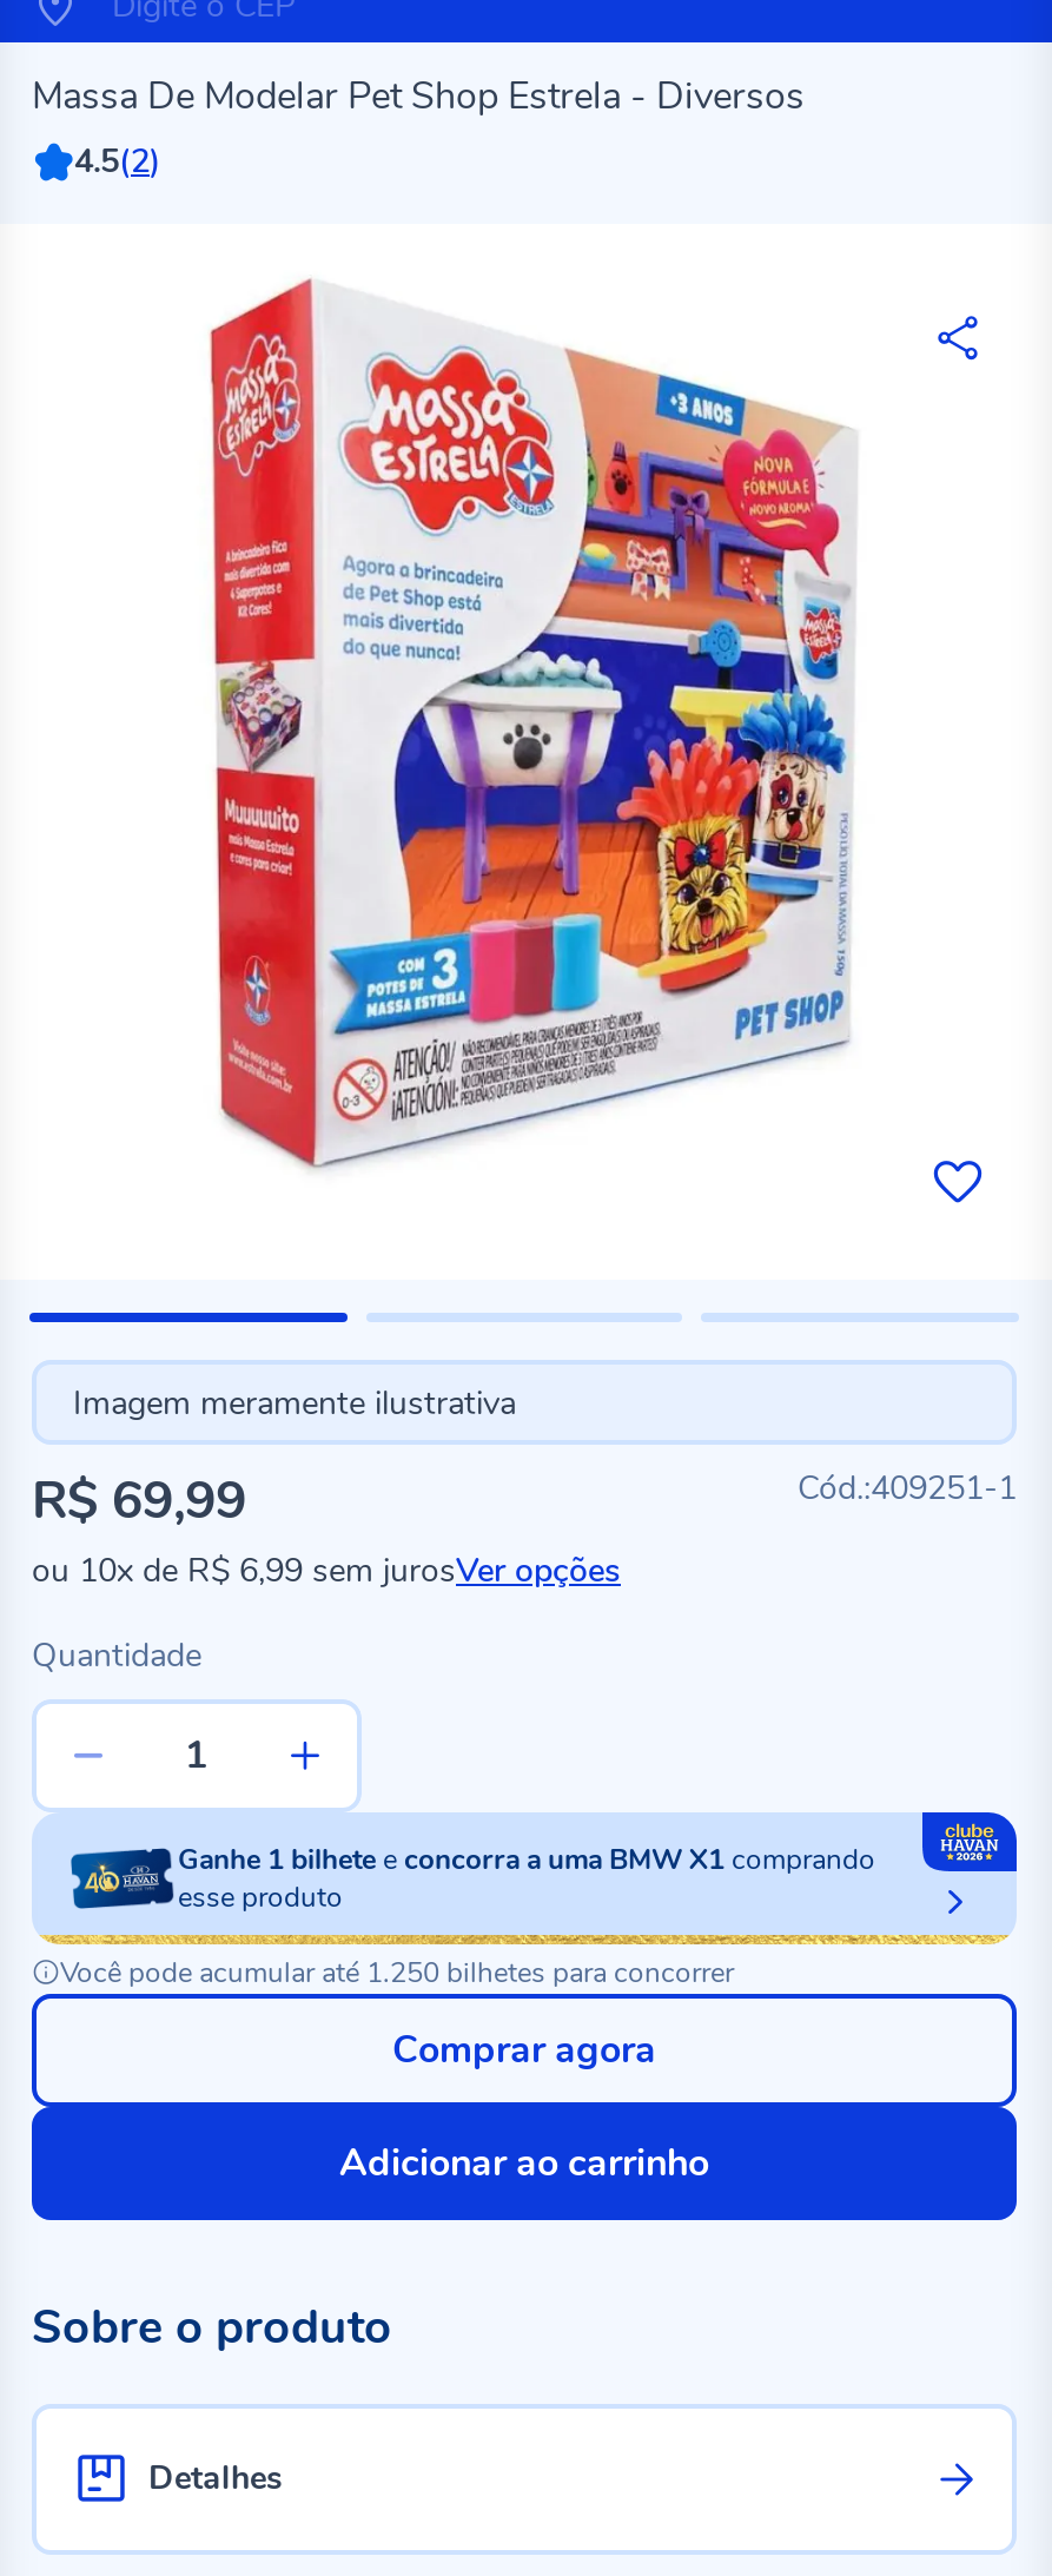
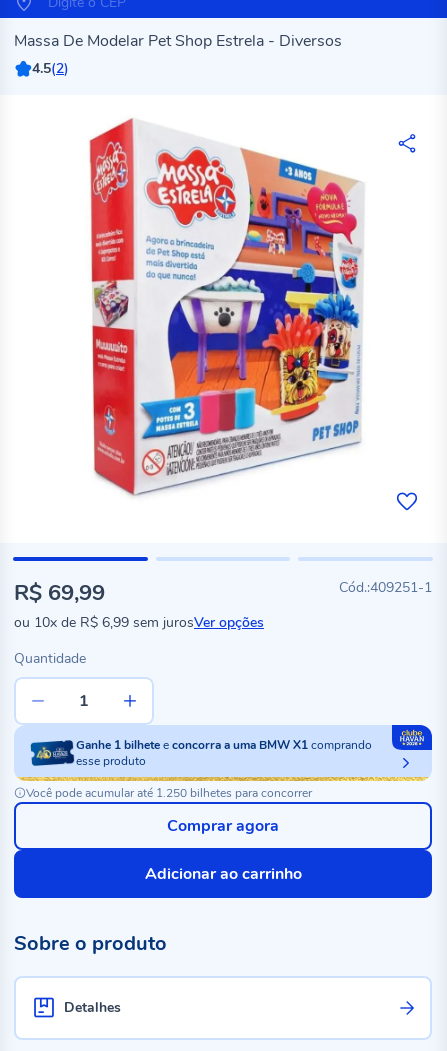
[73,1380,516,1425] Imagem meramente ilustrativa -> none

